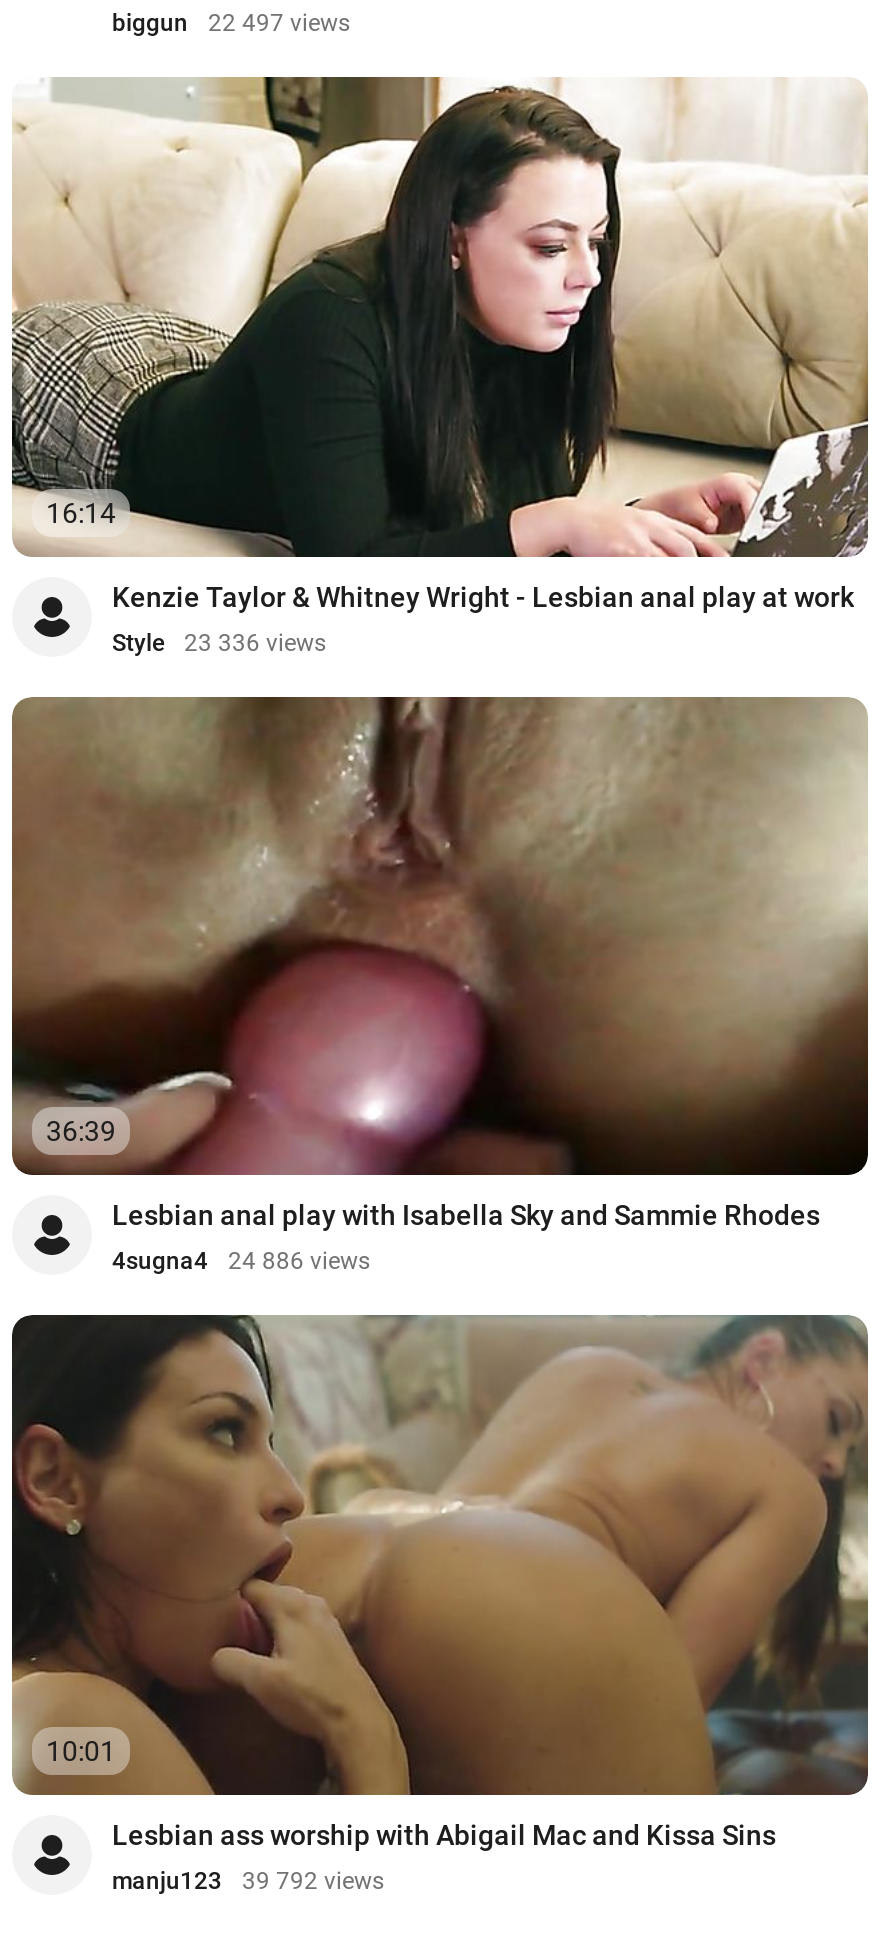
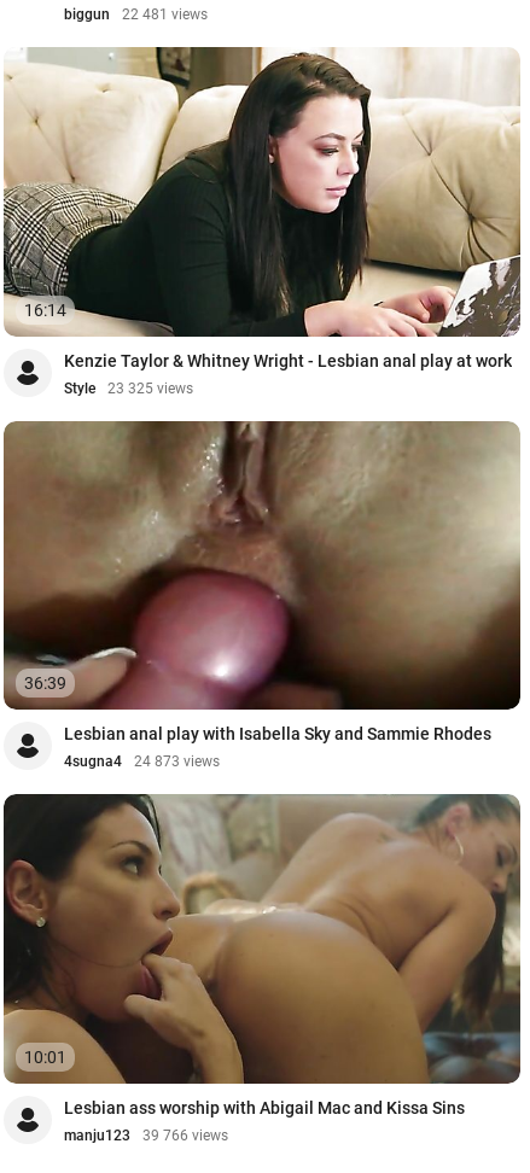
[112,8,350,36] biggun 22 497 views -> [64,6,208,23] biggun 22 481 views
[112,628,326,656] Style 23 336 views -> [64,380,193,397] Style 23 325 views
[112,1248,370,1276] 4sugna4 24 886 views -> [64,754,220,770] 4sugna4 24 873 views
[112,1868,384,1896] manju123 39 792 views -> [64,1128,228,1144] manju123 39 766 views

